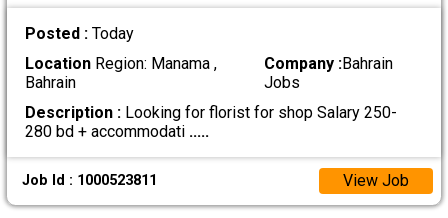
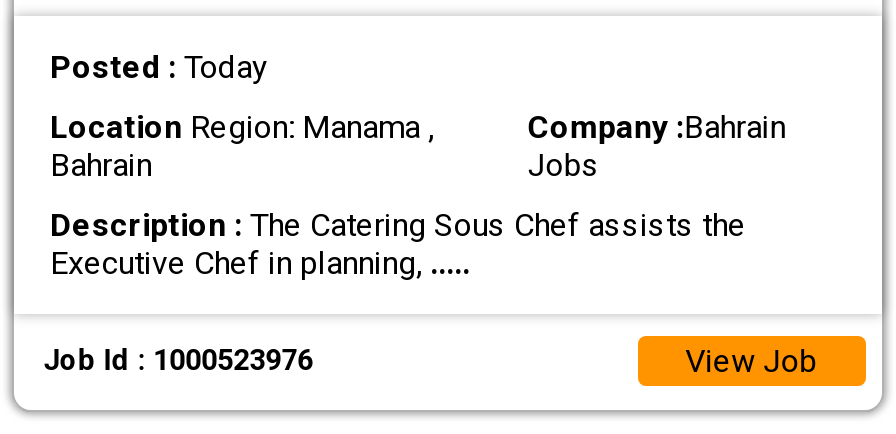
[25,103,397,141] Description : Looking for florist for shop Salary 250- | 280 bd + accommodati..... -> [50,206,746,282] Description : The Catering Sous Chef assists the | Executive Chef in planning,.....
[22,172,157,189] Job Id : 1000523811 -> [44,345,314,379] Job Id : 1000523976

